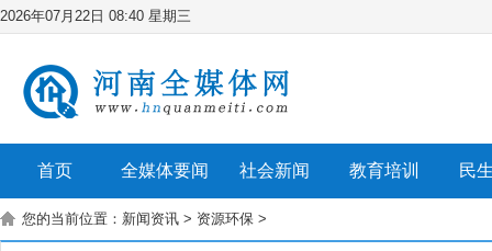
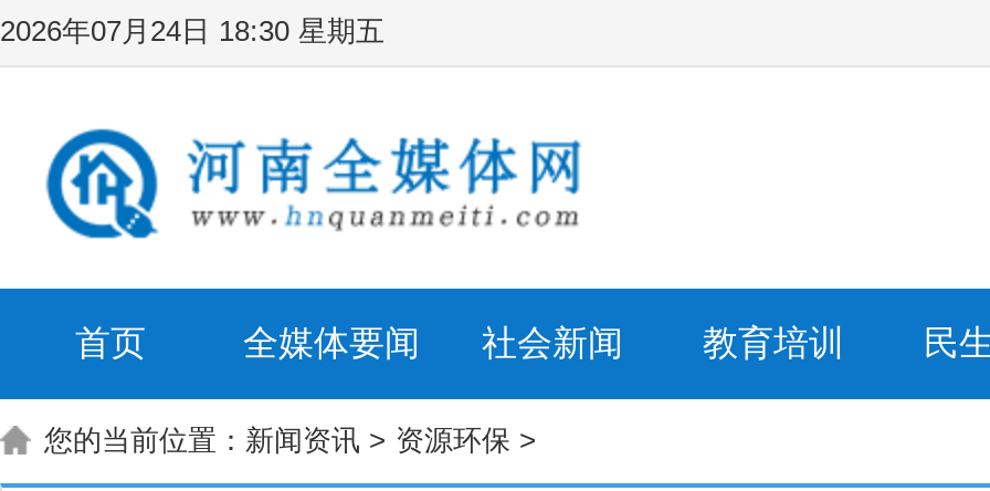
[0,8,191,24] 2026年07月22日 08:40 星期三 -> [0,14,385,48] 2026年07月24日 18:30 星期五

